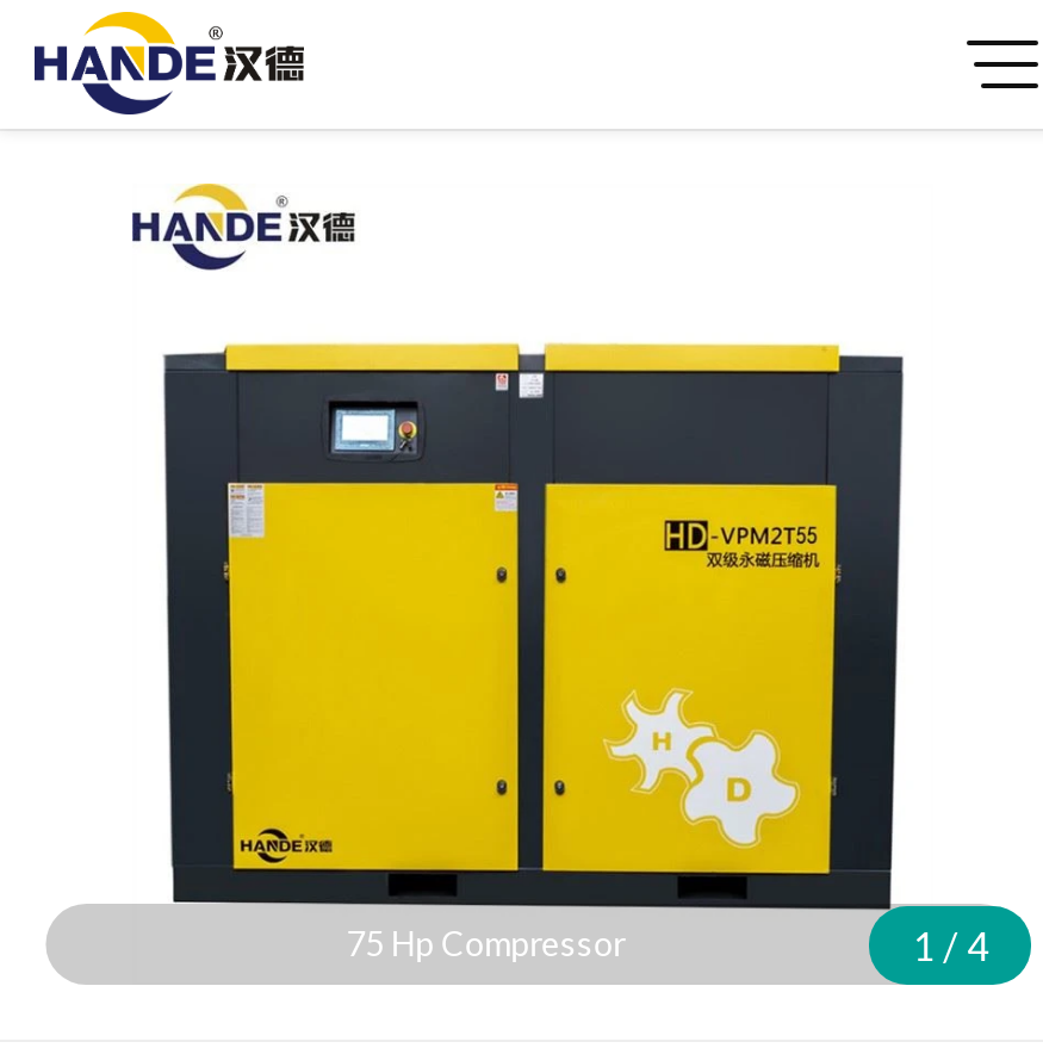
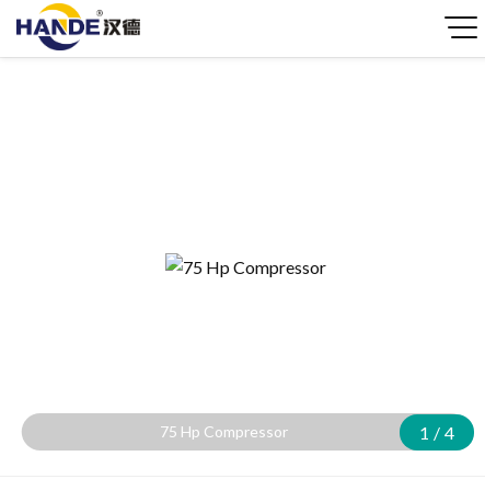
[130,181,356,272] [image] -> none
[161,341,905,911] [image] -> none

